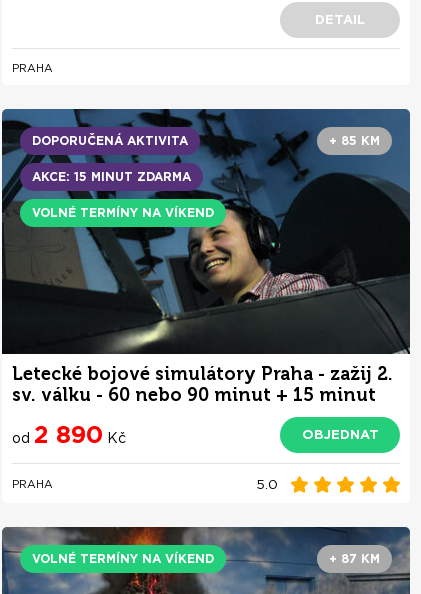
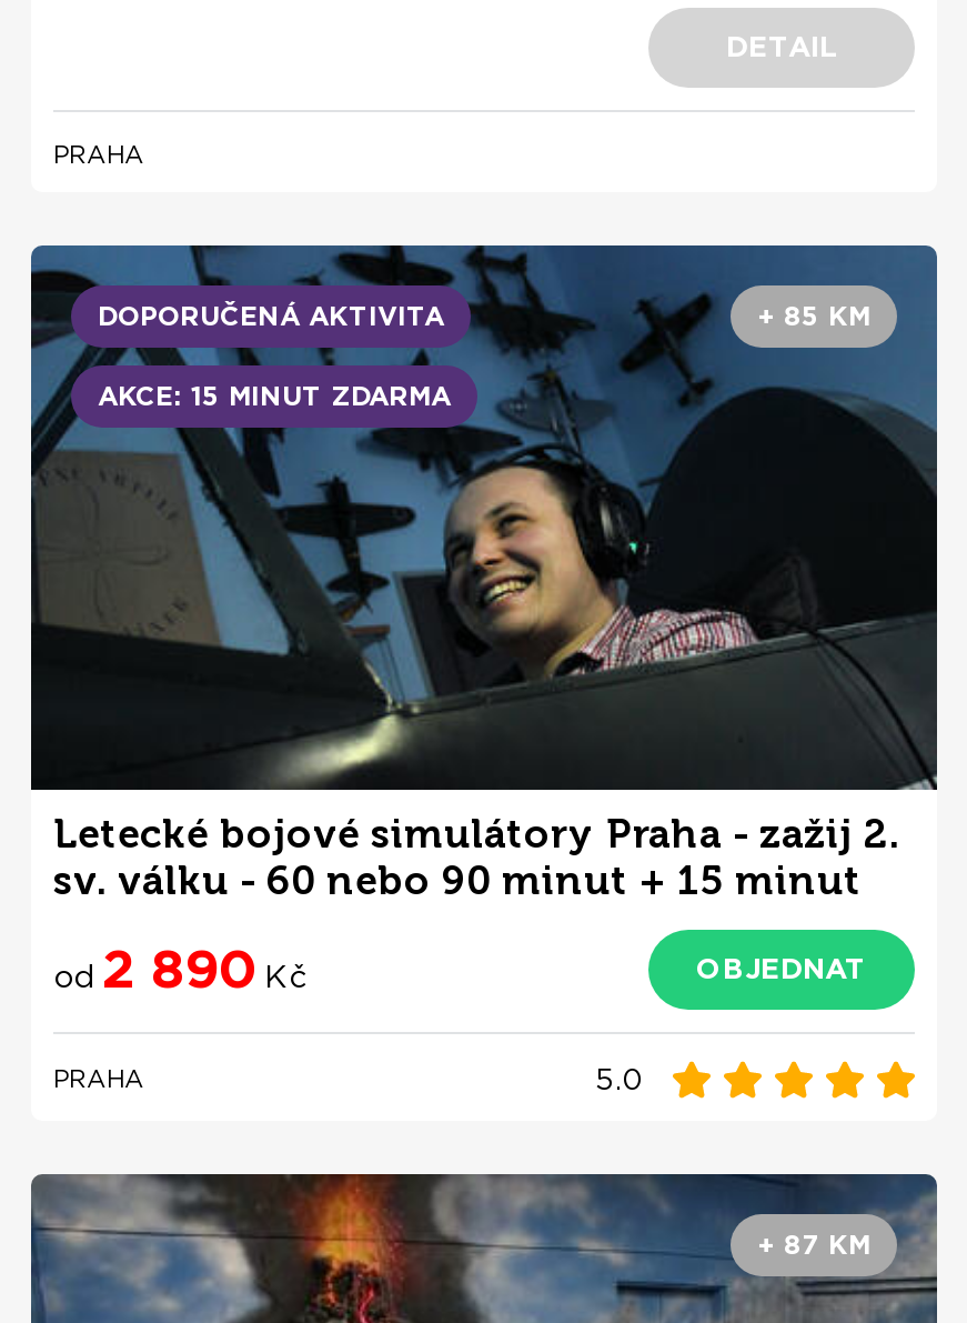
[32,205,214,220] VOLNÉ TERMÍNY NA VÍKEND -> none
[32,551,214,566] VOLNÉ TERMÍNY NA VÍKEND -> none

